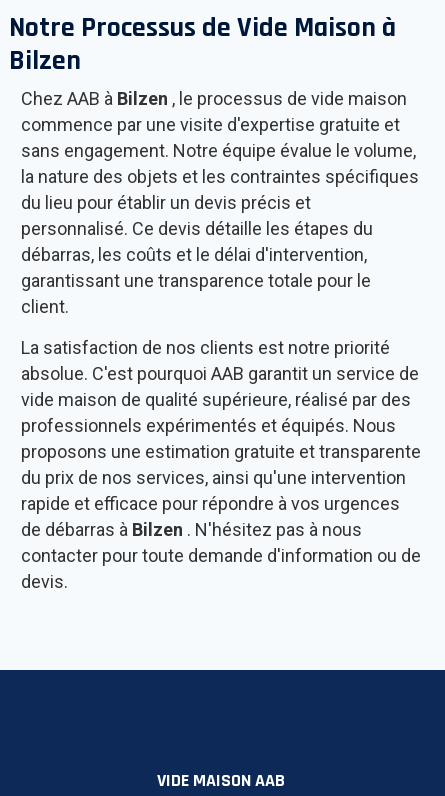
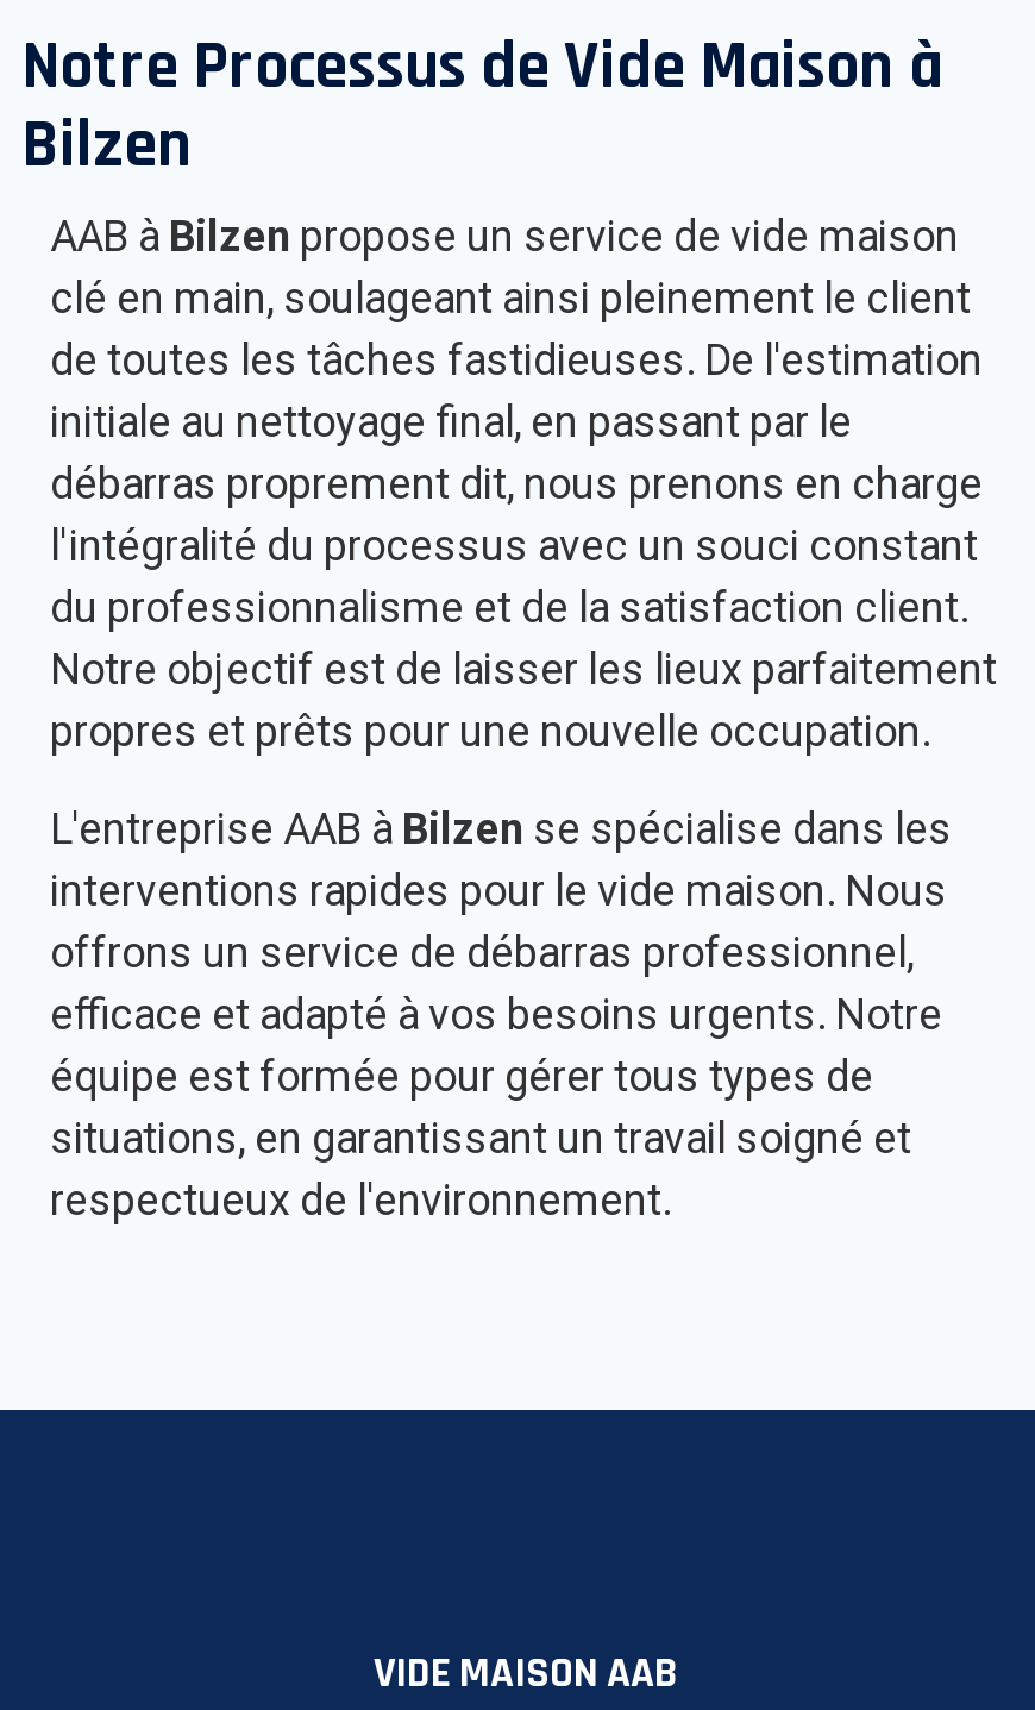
[21,88,419,317] Chez AAB à Bilzen, le processus de vide maison | commence par une visite d'expertise gratuite et | sans engagement. Notre équipe évalue le volume, | la nature des objets et les contraintes spécifiques | du lieu pour établir un devis précis et | personnalisé. Ce devis détaille les étapes du | débarras, les coûts et le délai d'intervention, | garantissant une transparence totale pour le | client. -> [50,211,997,756] AAB à Bilzen propose un service de vide maison | clé en main, soulageant ainsi pleinement le client | de toutes les tâches fastidieuses. De l'estimation | initiale au nettoyage final, en passant par le | débarras proprement dit, nous prenons en charge | l'intégralité du processus avec un souci constant | du professionnalisme et de la satisfaction client. | Notre objectif est de laisser les lieux parfaitement | propres et prêts pour une nouvelle occupation.
[21,337,421,592] La satisfaction de nos clients est notre priorité | absolue. C'est pourquoi AAB garantit un service de | vide maison de qualité supérieure, réalisé par des | professionnels expérimentés et équipés. Nous | proposons une estimation gratuite et transparente | du prix de nos services, ainsi qu'une intervention | rapide et efficace pour répondre à vos urgences | de débarras à Bilzen. N'hésitez pas à nous | contacter pour toute demande d'information ou de | devis. -> [50,804,952,1225] L'entreprise AAB à Bilzen se spécialise dans les | interventions rapides pour le vide maison. Nous | offrons un service de débarras professionnel, | efficace et adapté à vos besoins urgents. Notre | équipe est formée pour gérer tous types de | situations, en garantissant un travail soigné et | respectueux de l'environnement.

